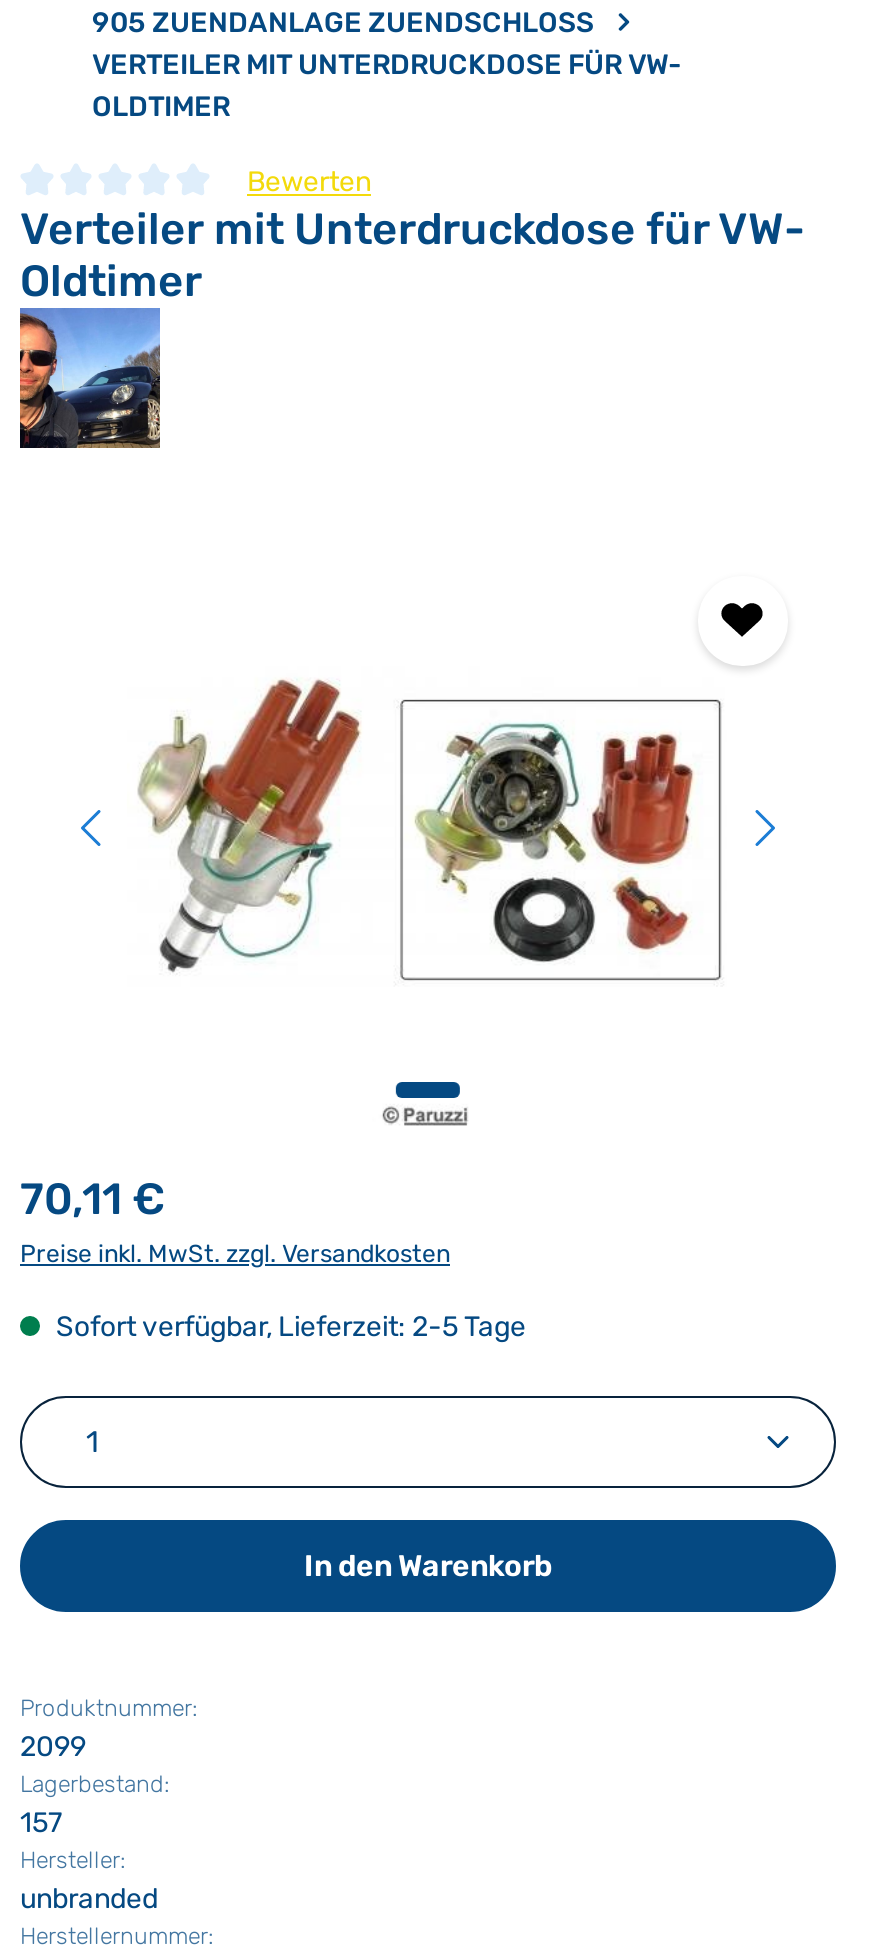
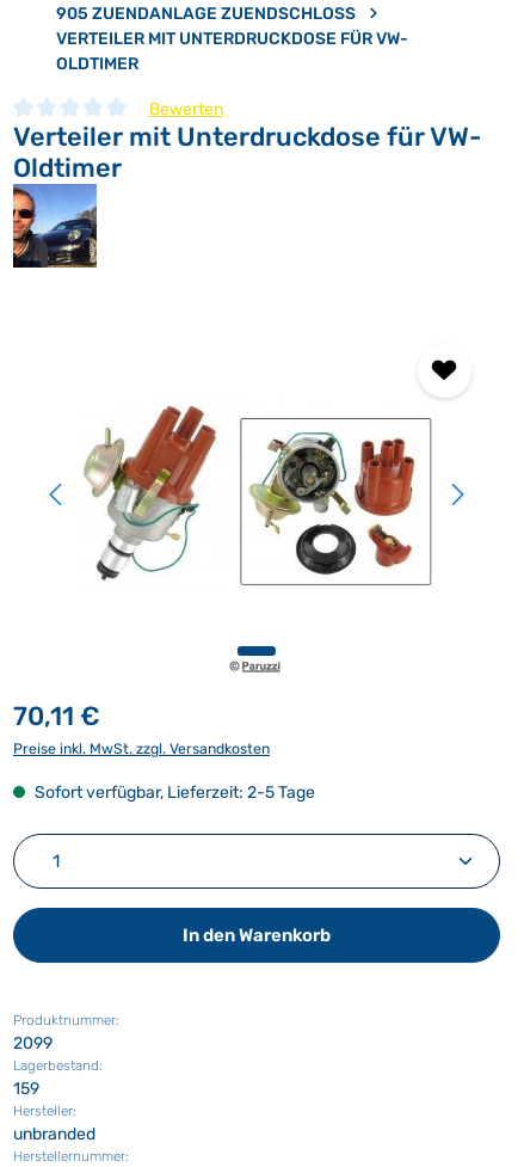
[20,1805,62,1839] 157 -> [13,1078,39,1098] 159

